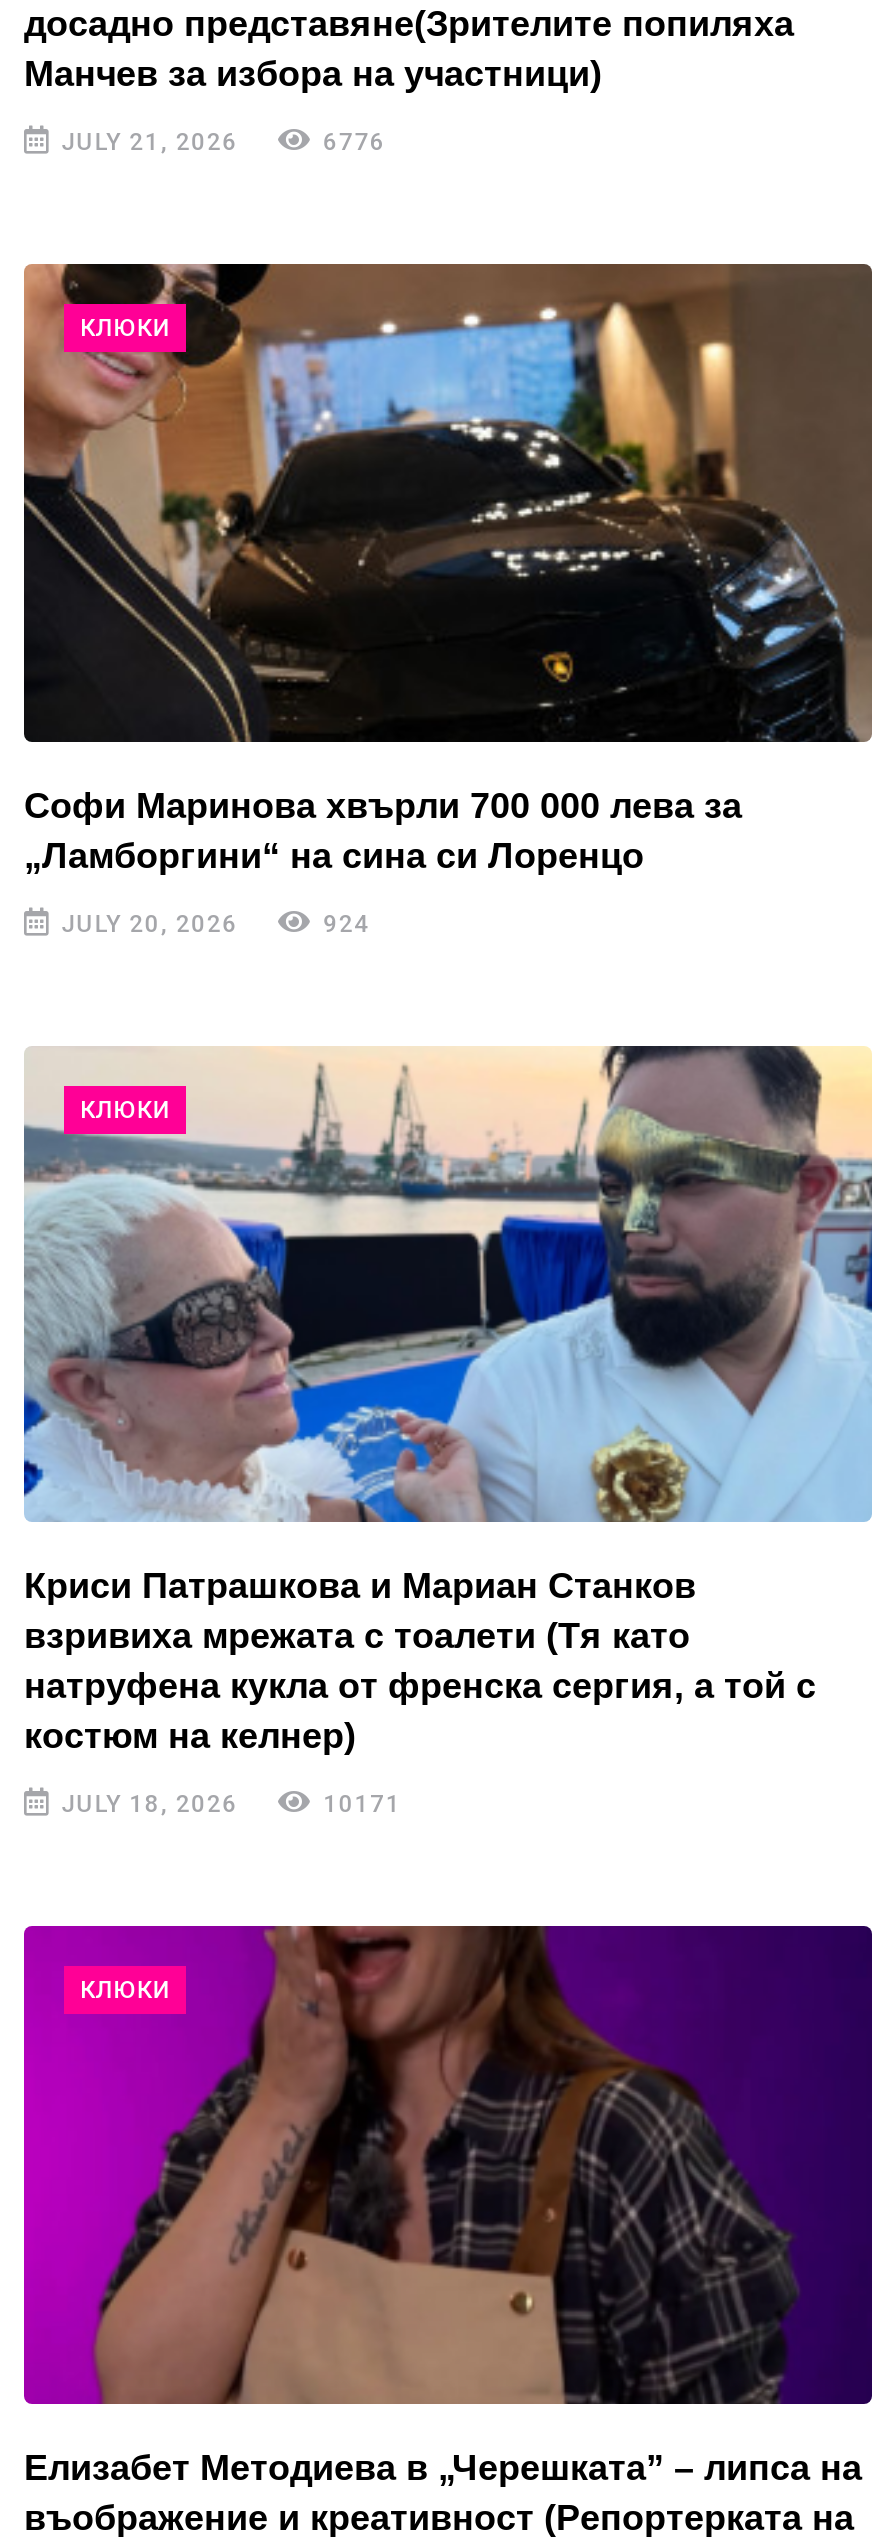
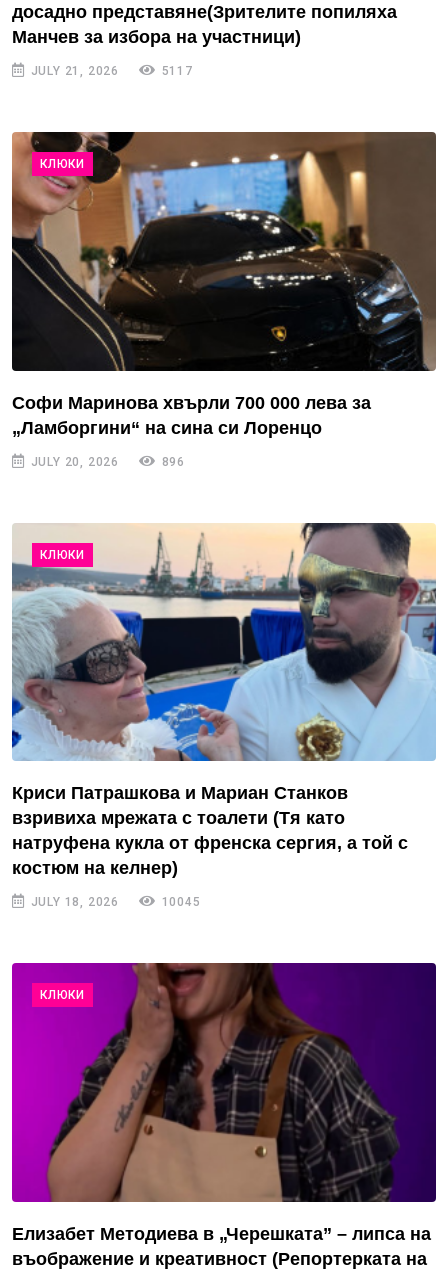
[316,129,386,157] 6776 -> [158,64,193,78] 5117
[316,910,370,938] 924 -> [158,455,185,469] 896
[316,1791,401,1819] 10171 -> [158,895,201,909] 10045

